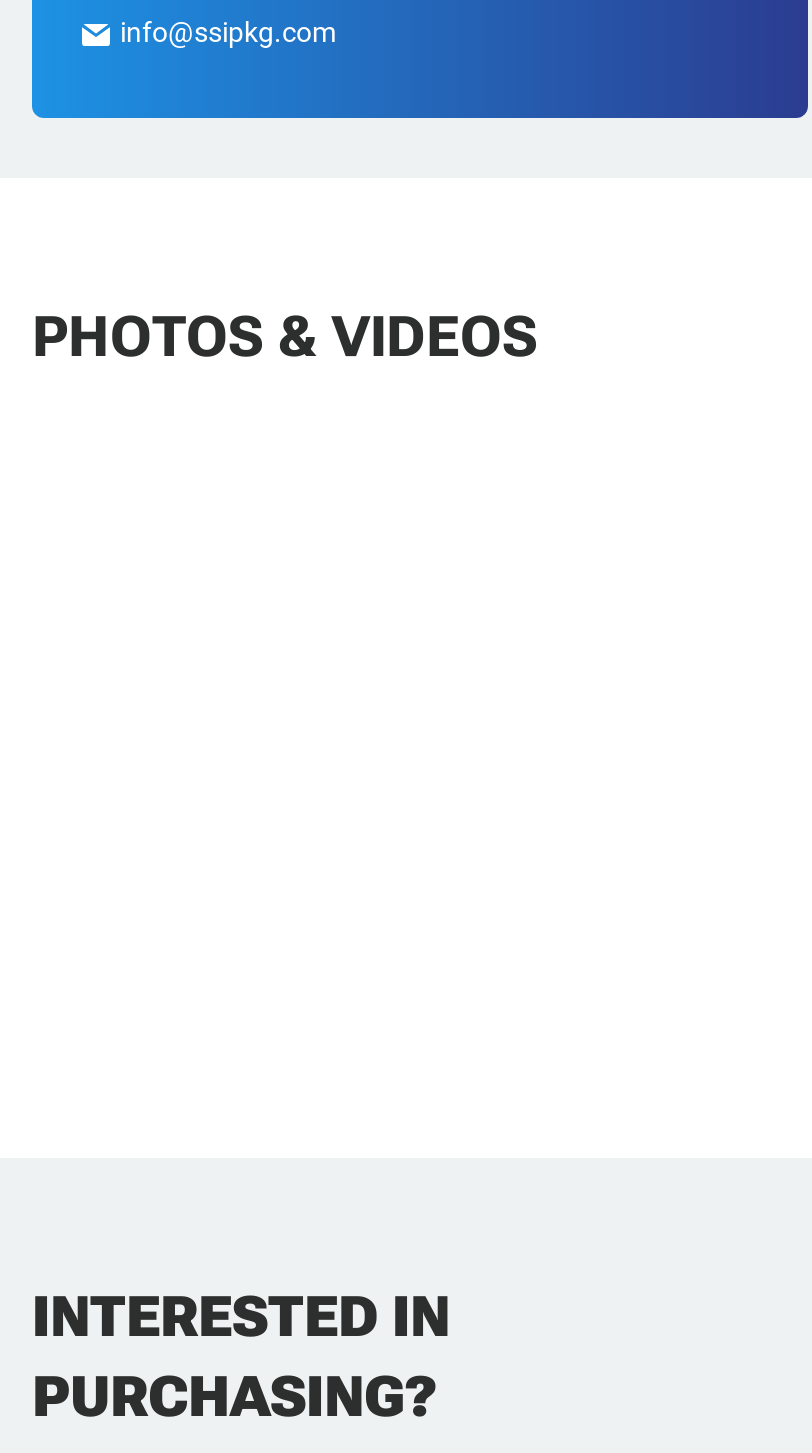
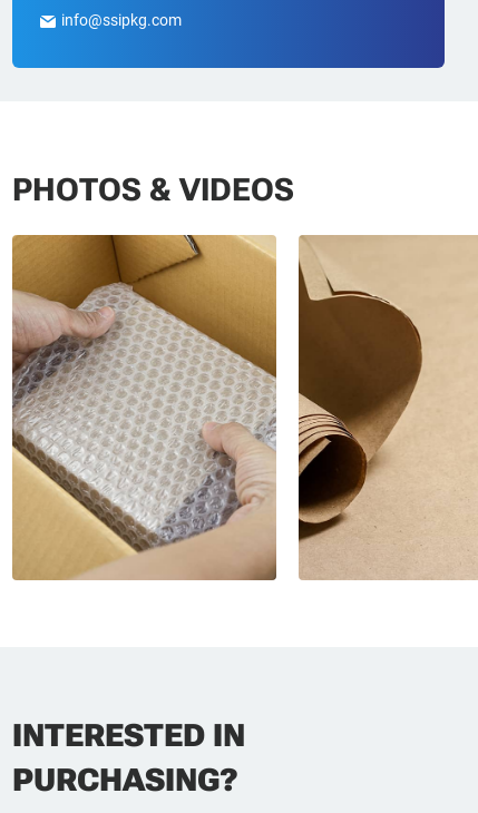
none -> [11,234,277,581] [image]
none -> [297,234,475,581] [image]

